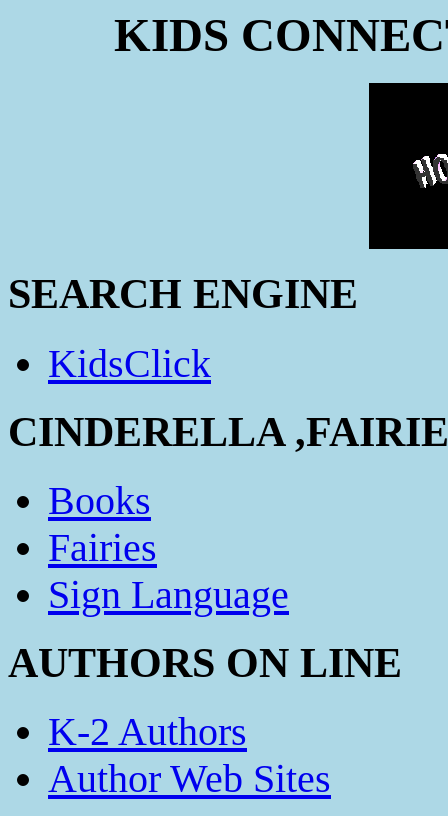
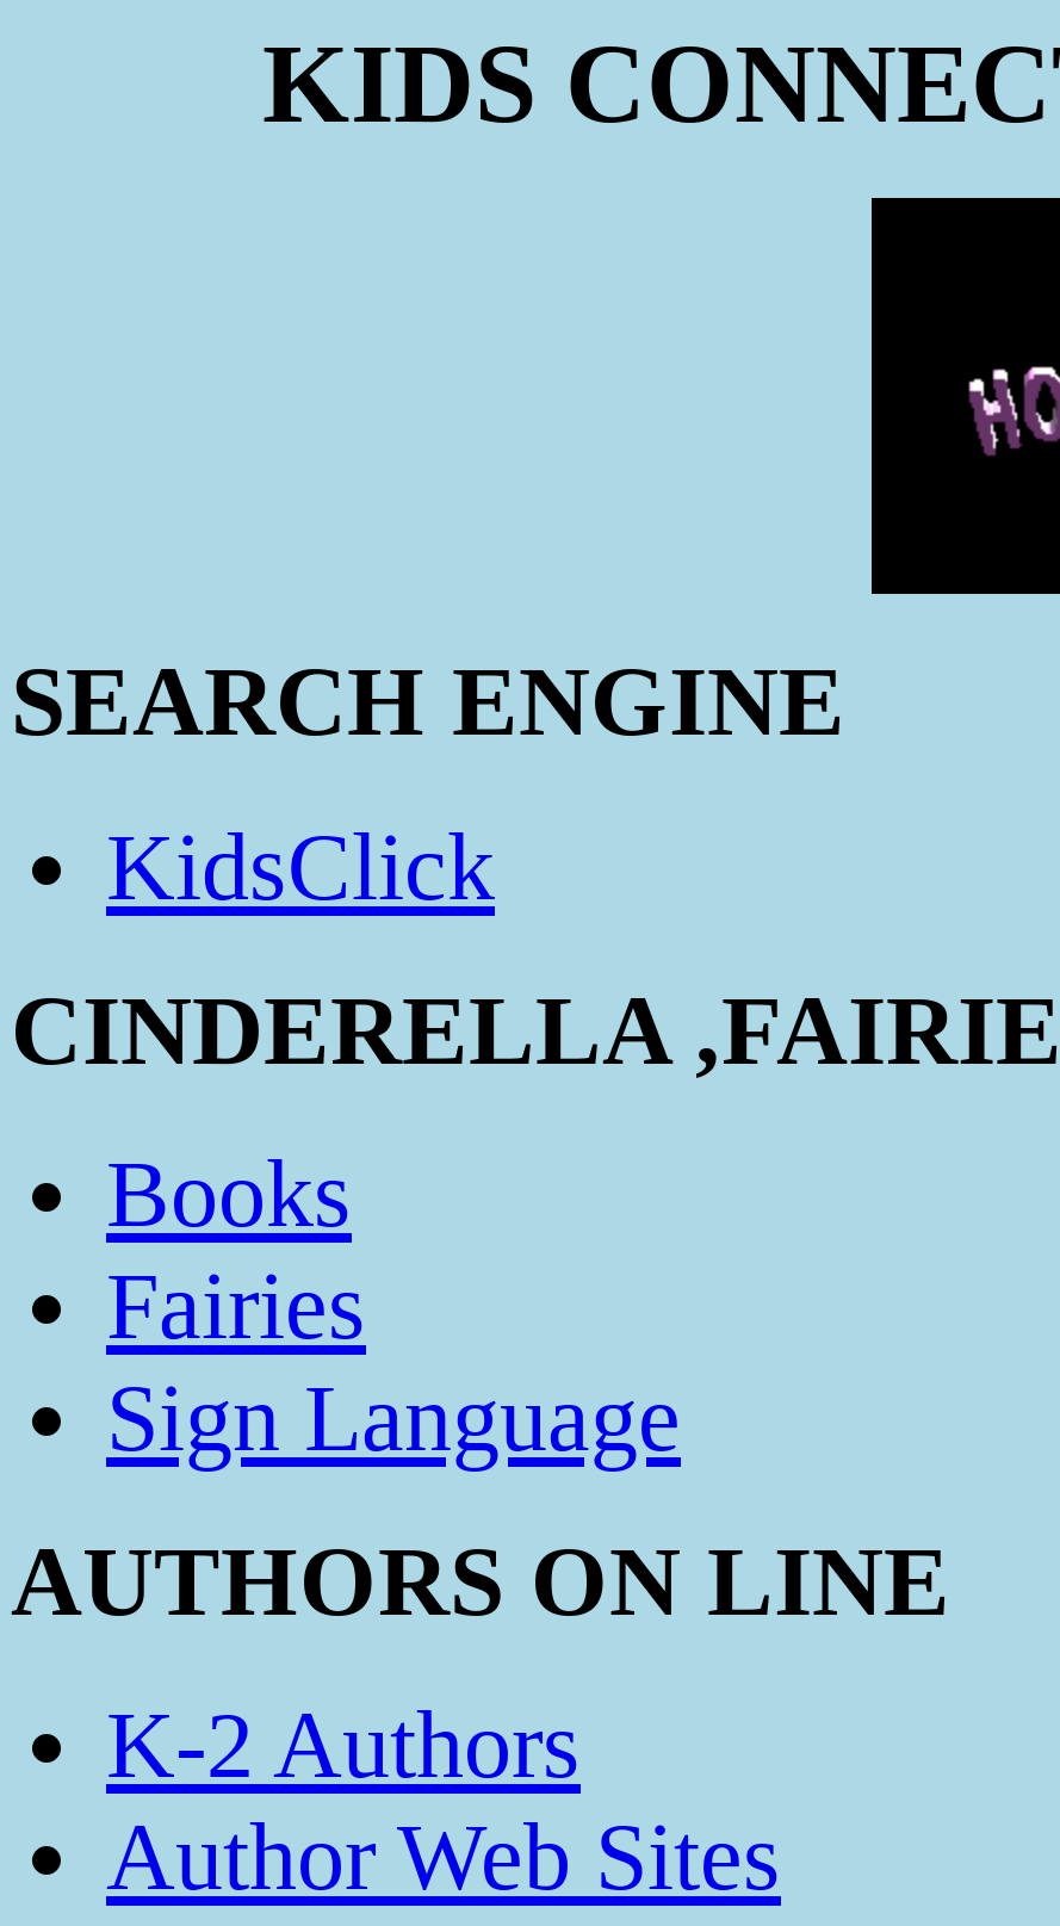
[410,155,445,190] [image] -> [967,367,1053,458] [image]

